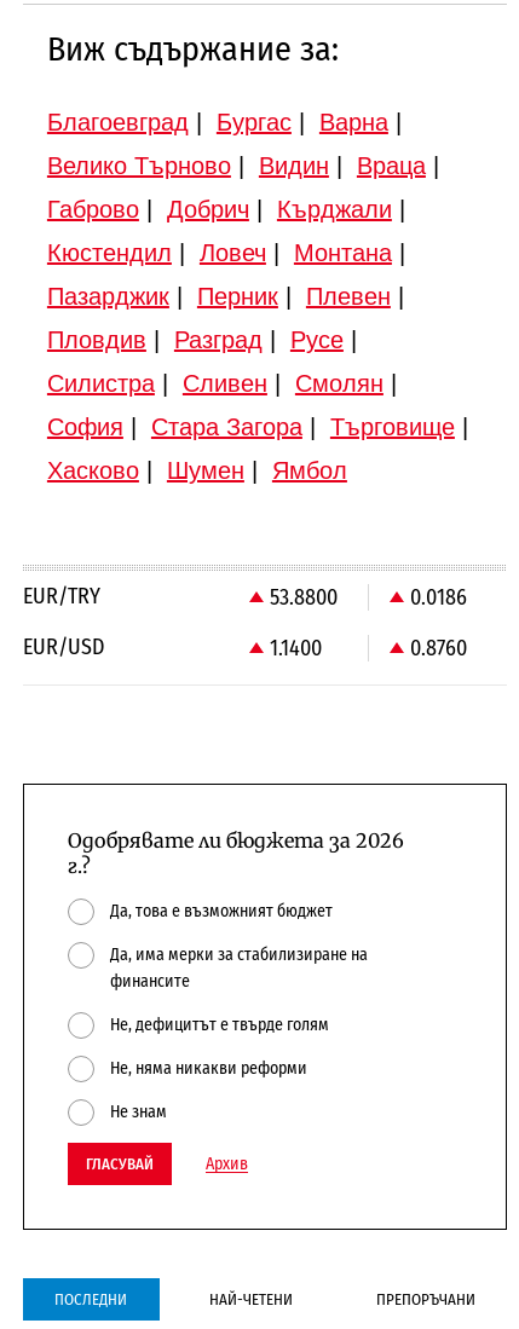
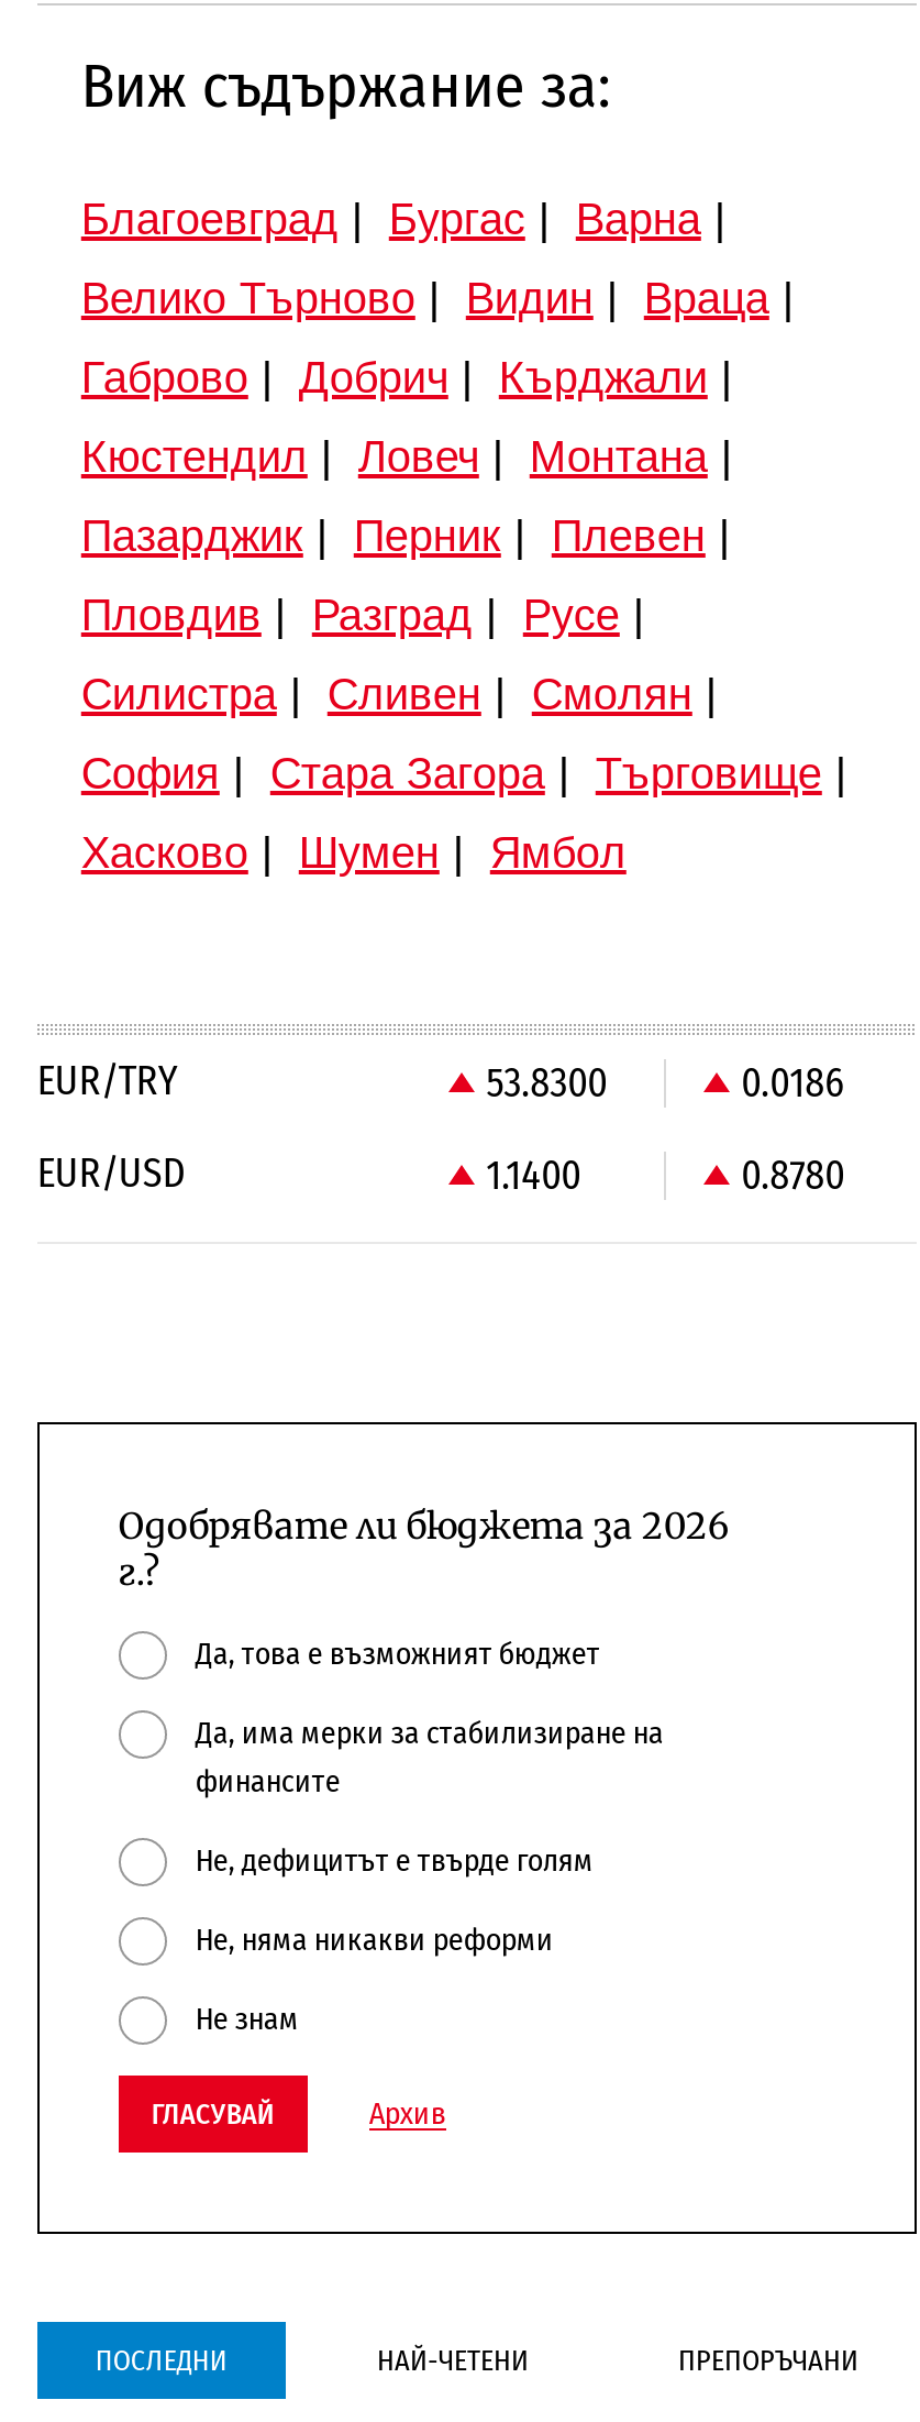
[270,584,338,611] 53.8800 -> [486,1059,607,1107] 53.8300
[410,635,467,661] 0.8760 -> [741,1151,844,1200] 0.8780

